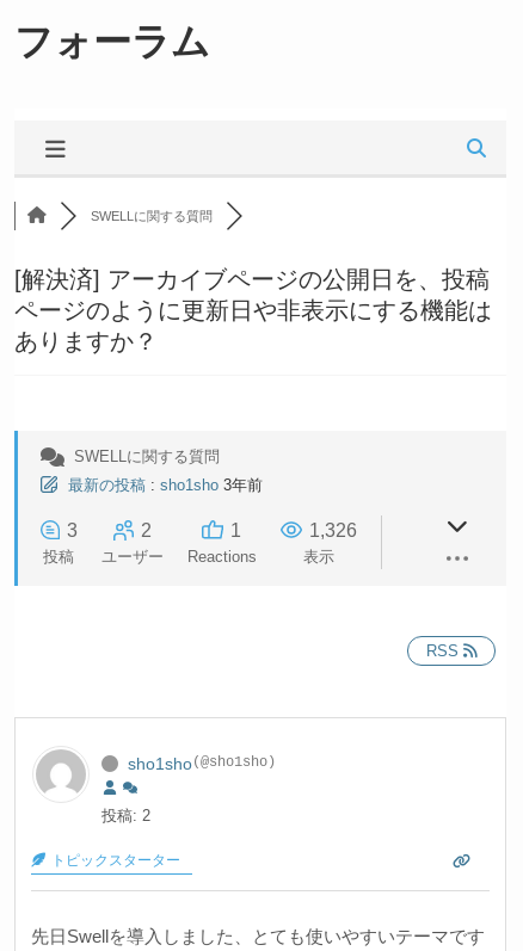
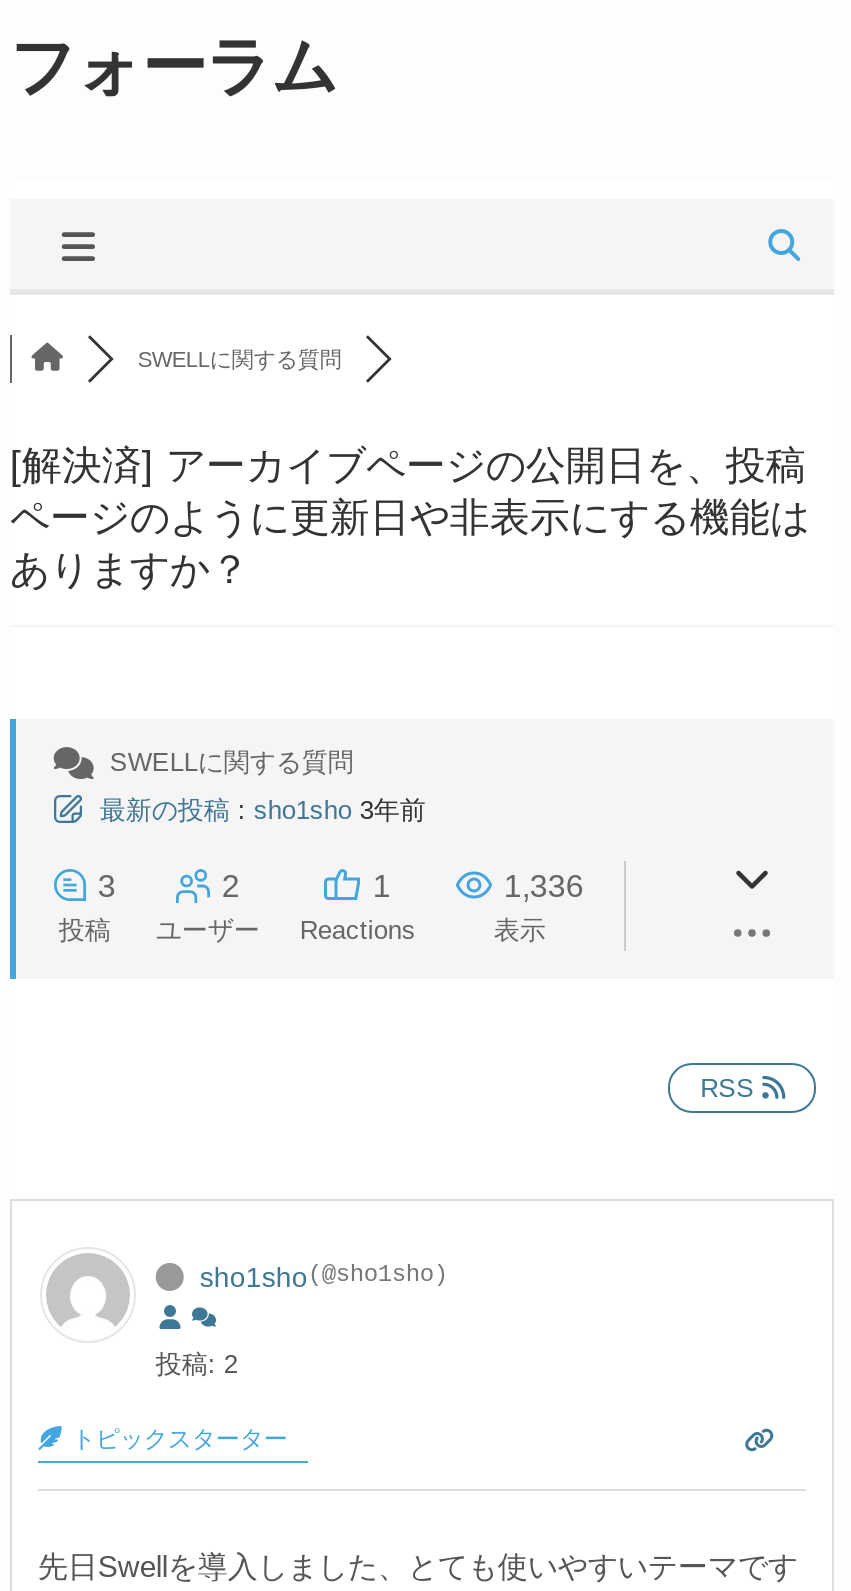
[309,520,357,540] 1,326 -> [504,868,584,902] 1,336

